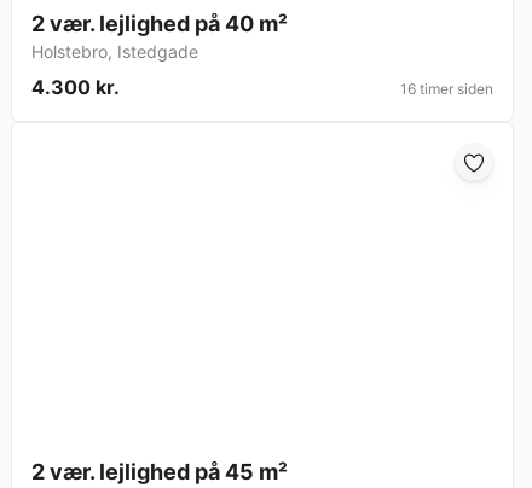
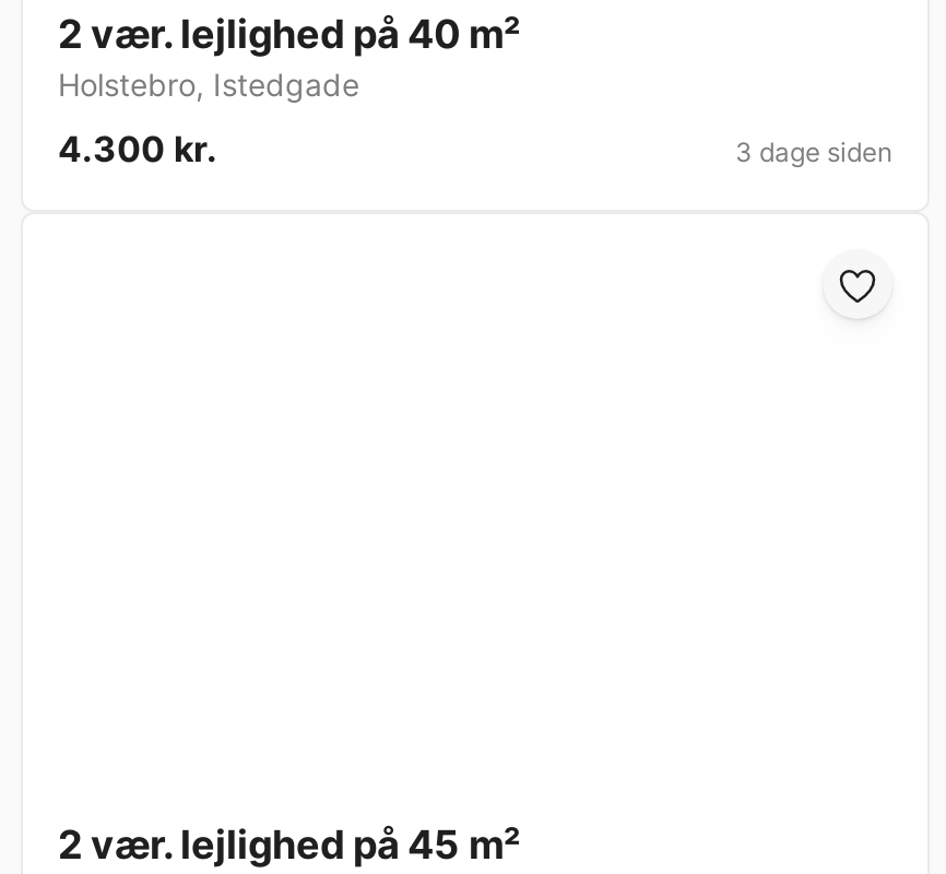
[400,80,493,98] 16 timer siden -> [735,136,892,169] 3 dage siden

